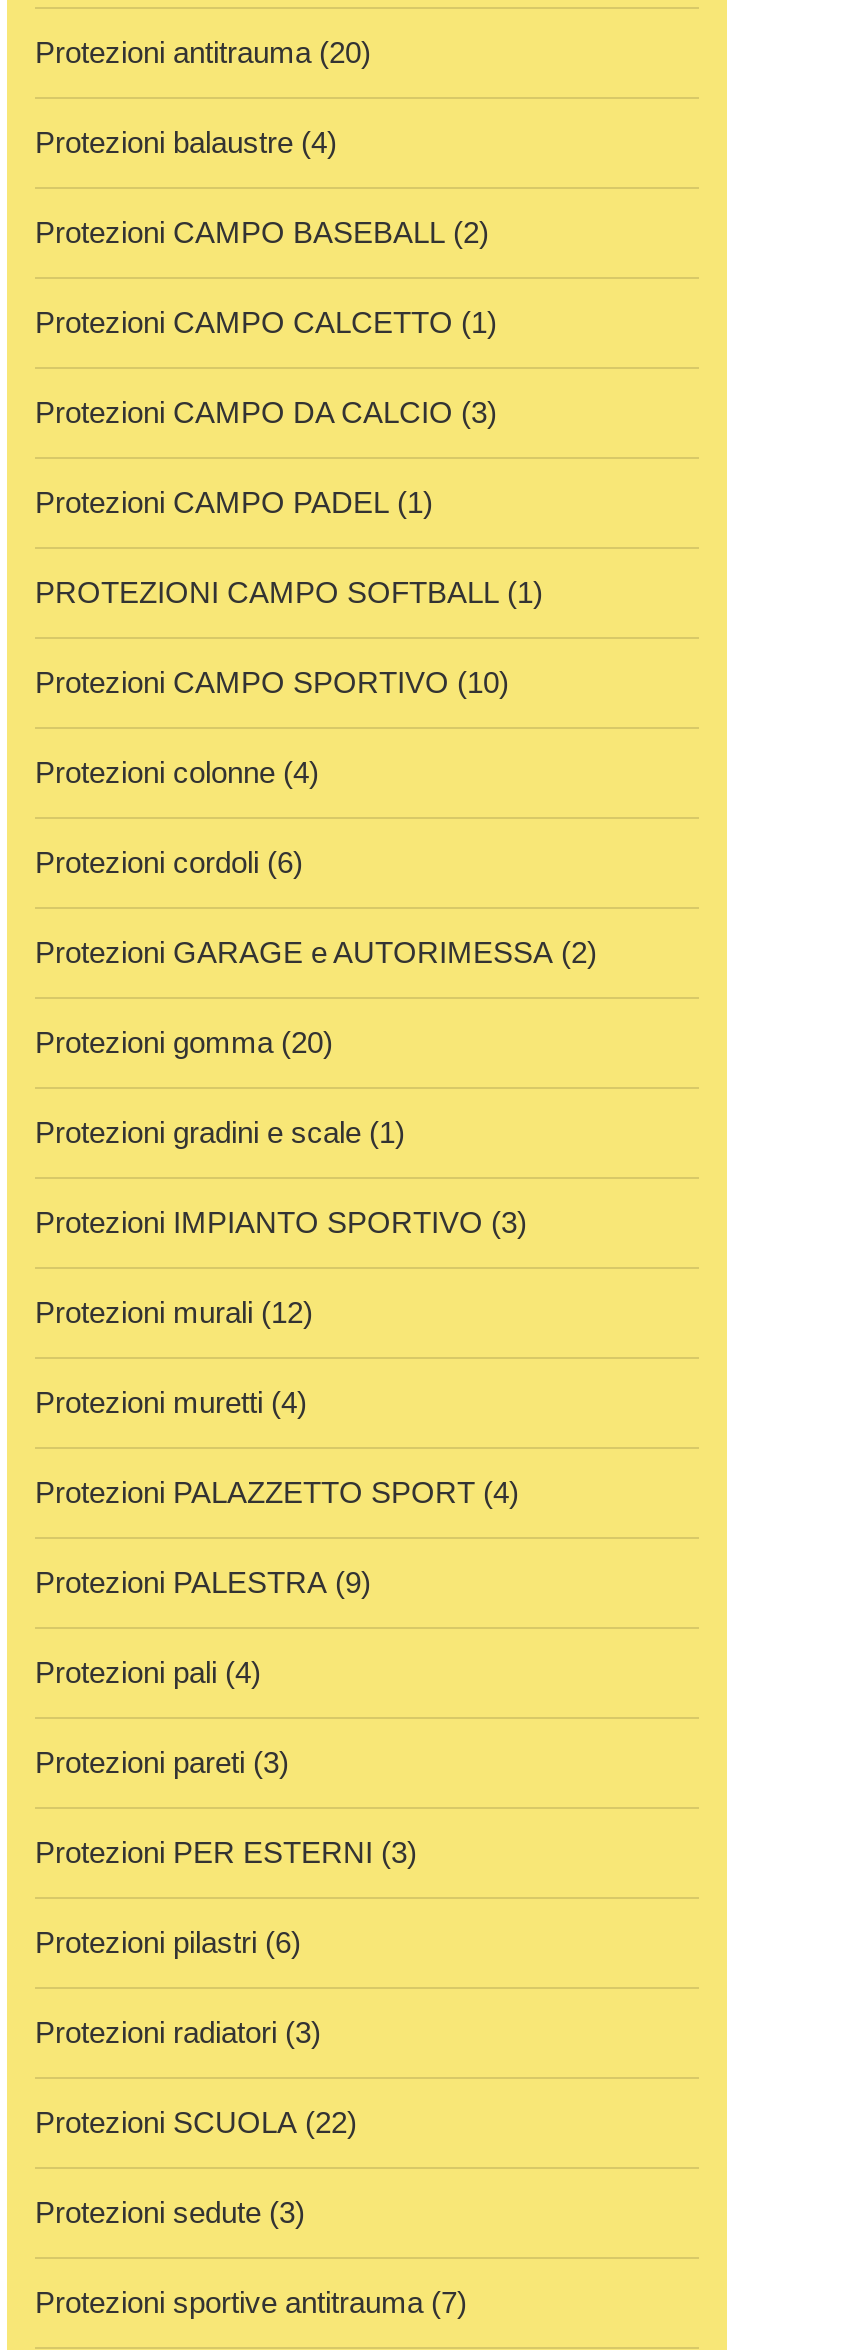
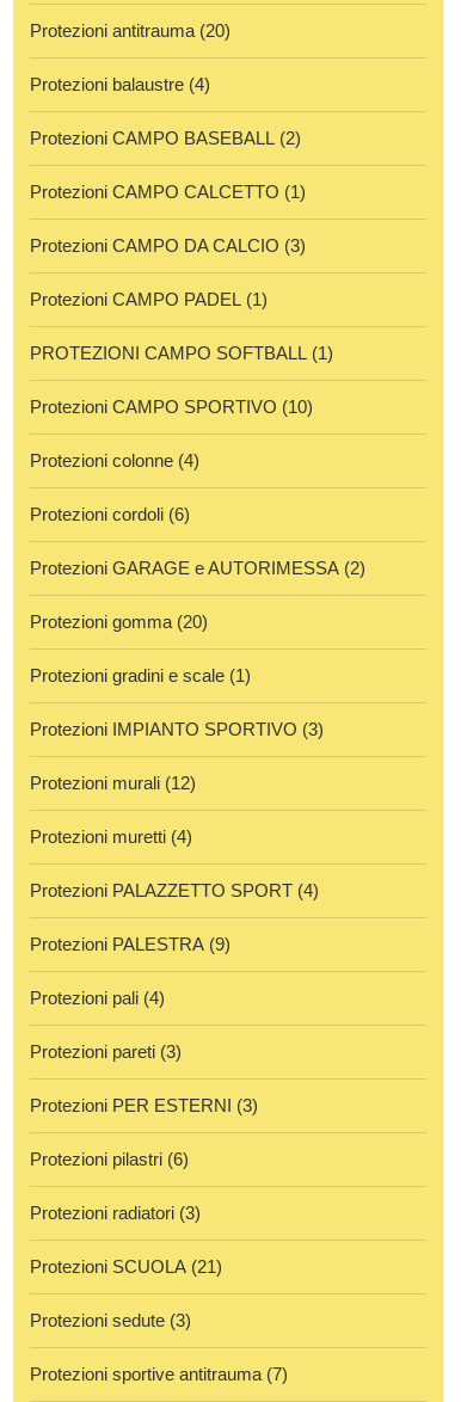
[35,2105,357,2139] Protezioni SCUOLA (22) -> [30,1256,222,1276] Protezioni SCUOLA (21)

